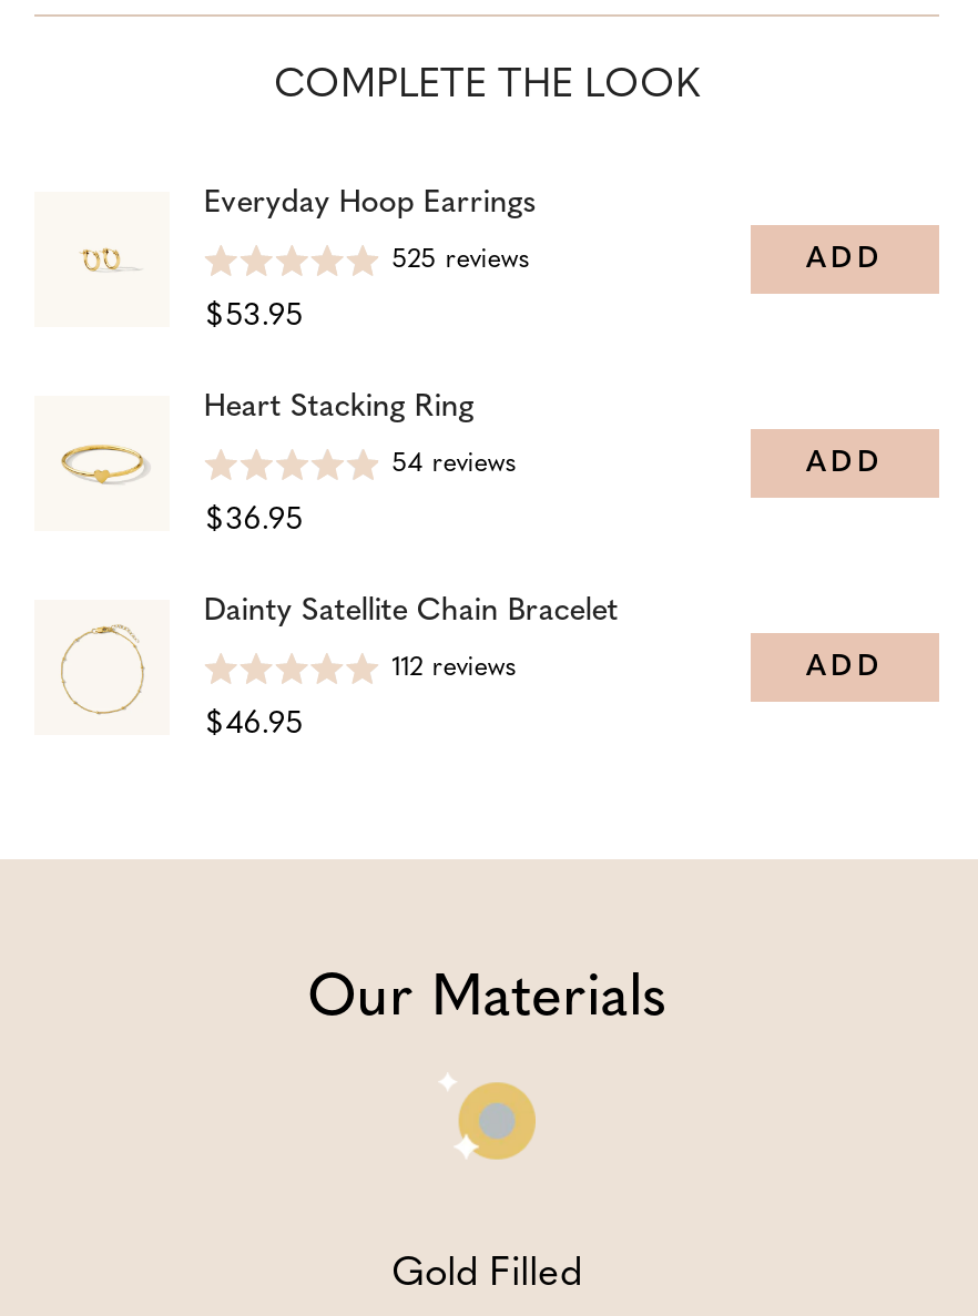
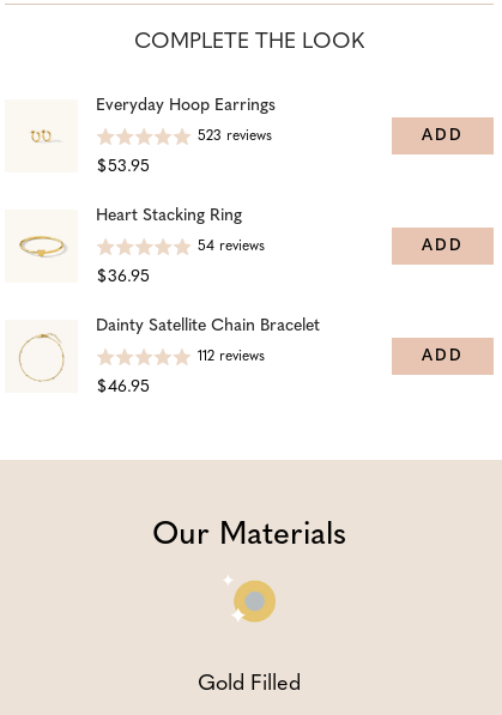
[392,247,529,274] 525 reviews -> [198,129,272,144] 523 reviews

